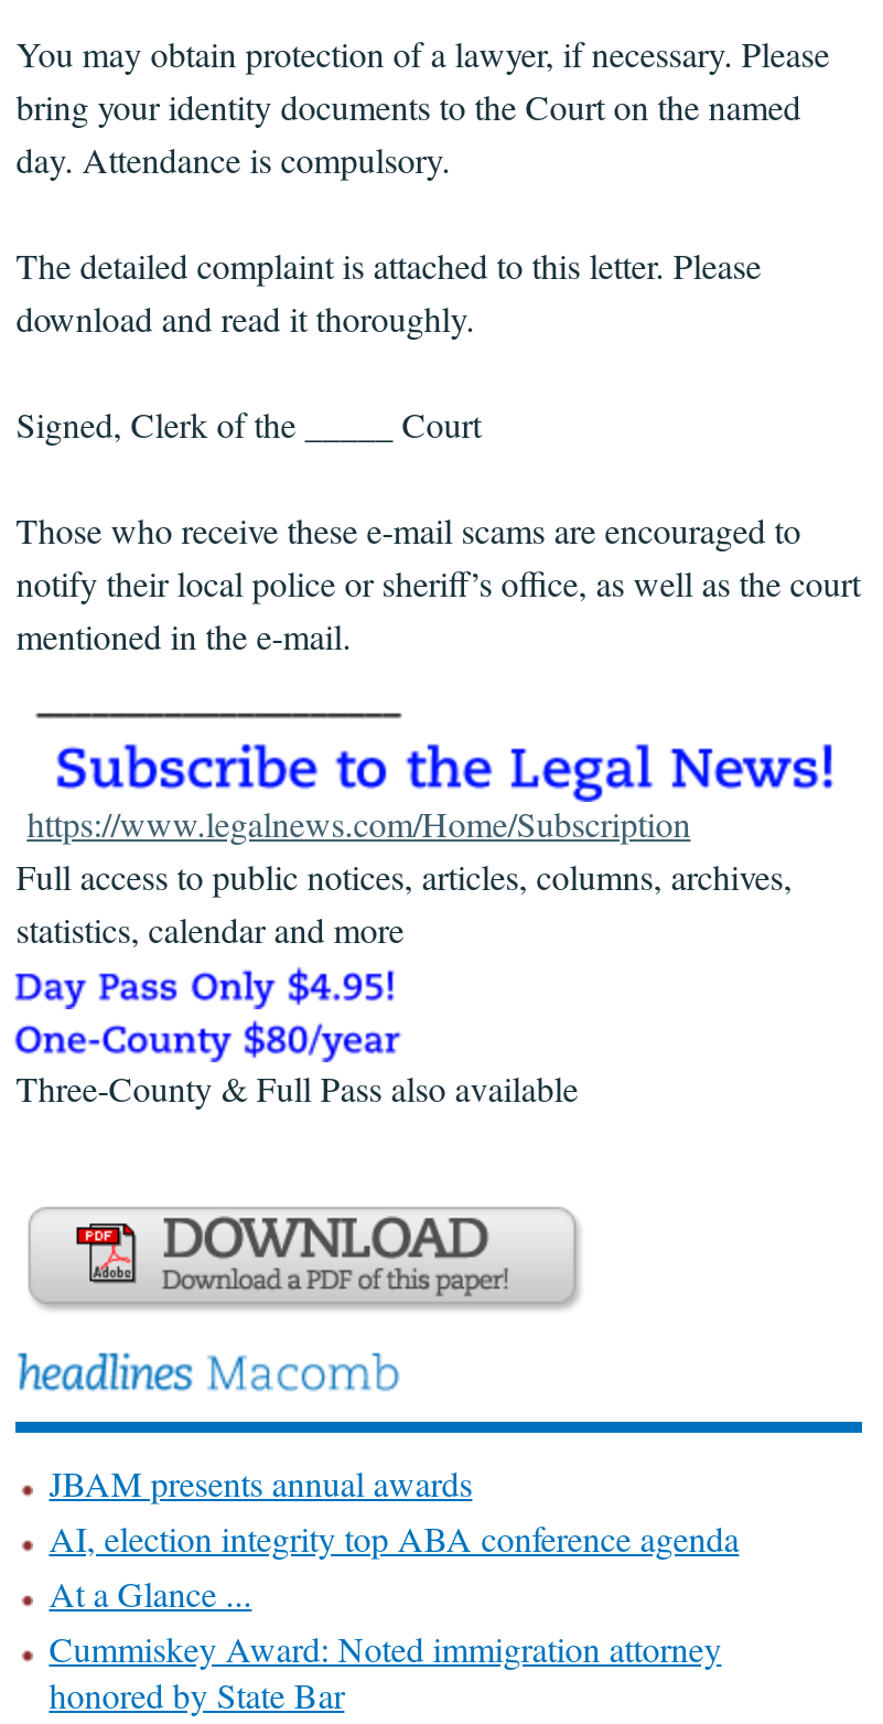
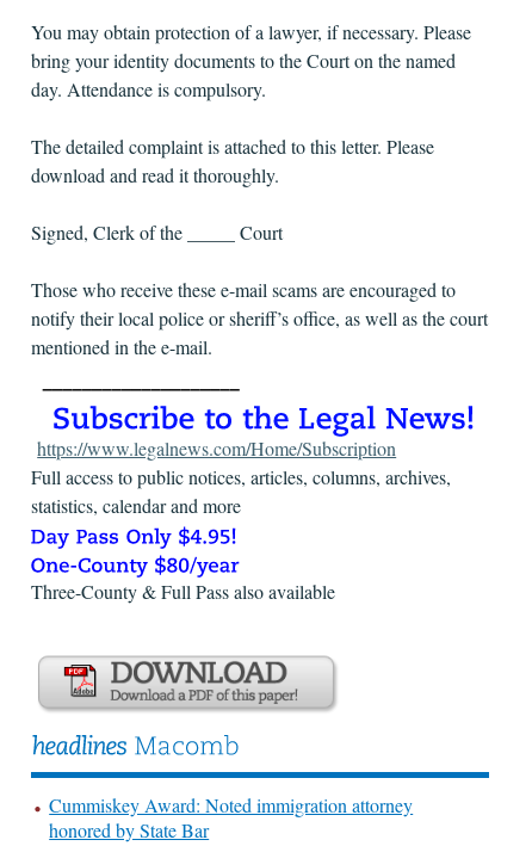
[49,1459,739,1616] JBAM presents annual awards | AI, election integrity top ABA conference agenda | At a Glance ... -> none

